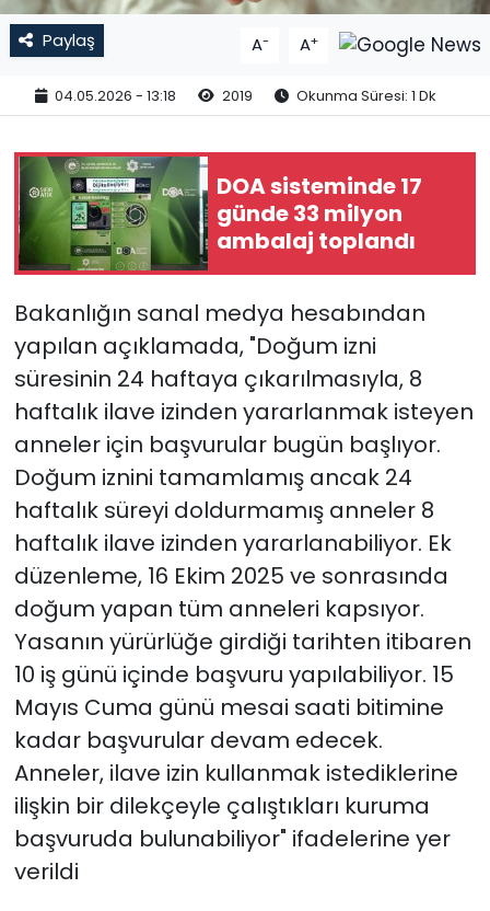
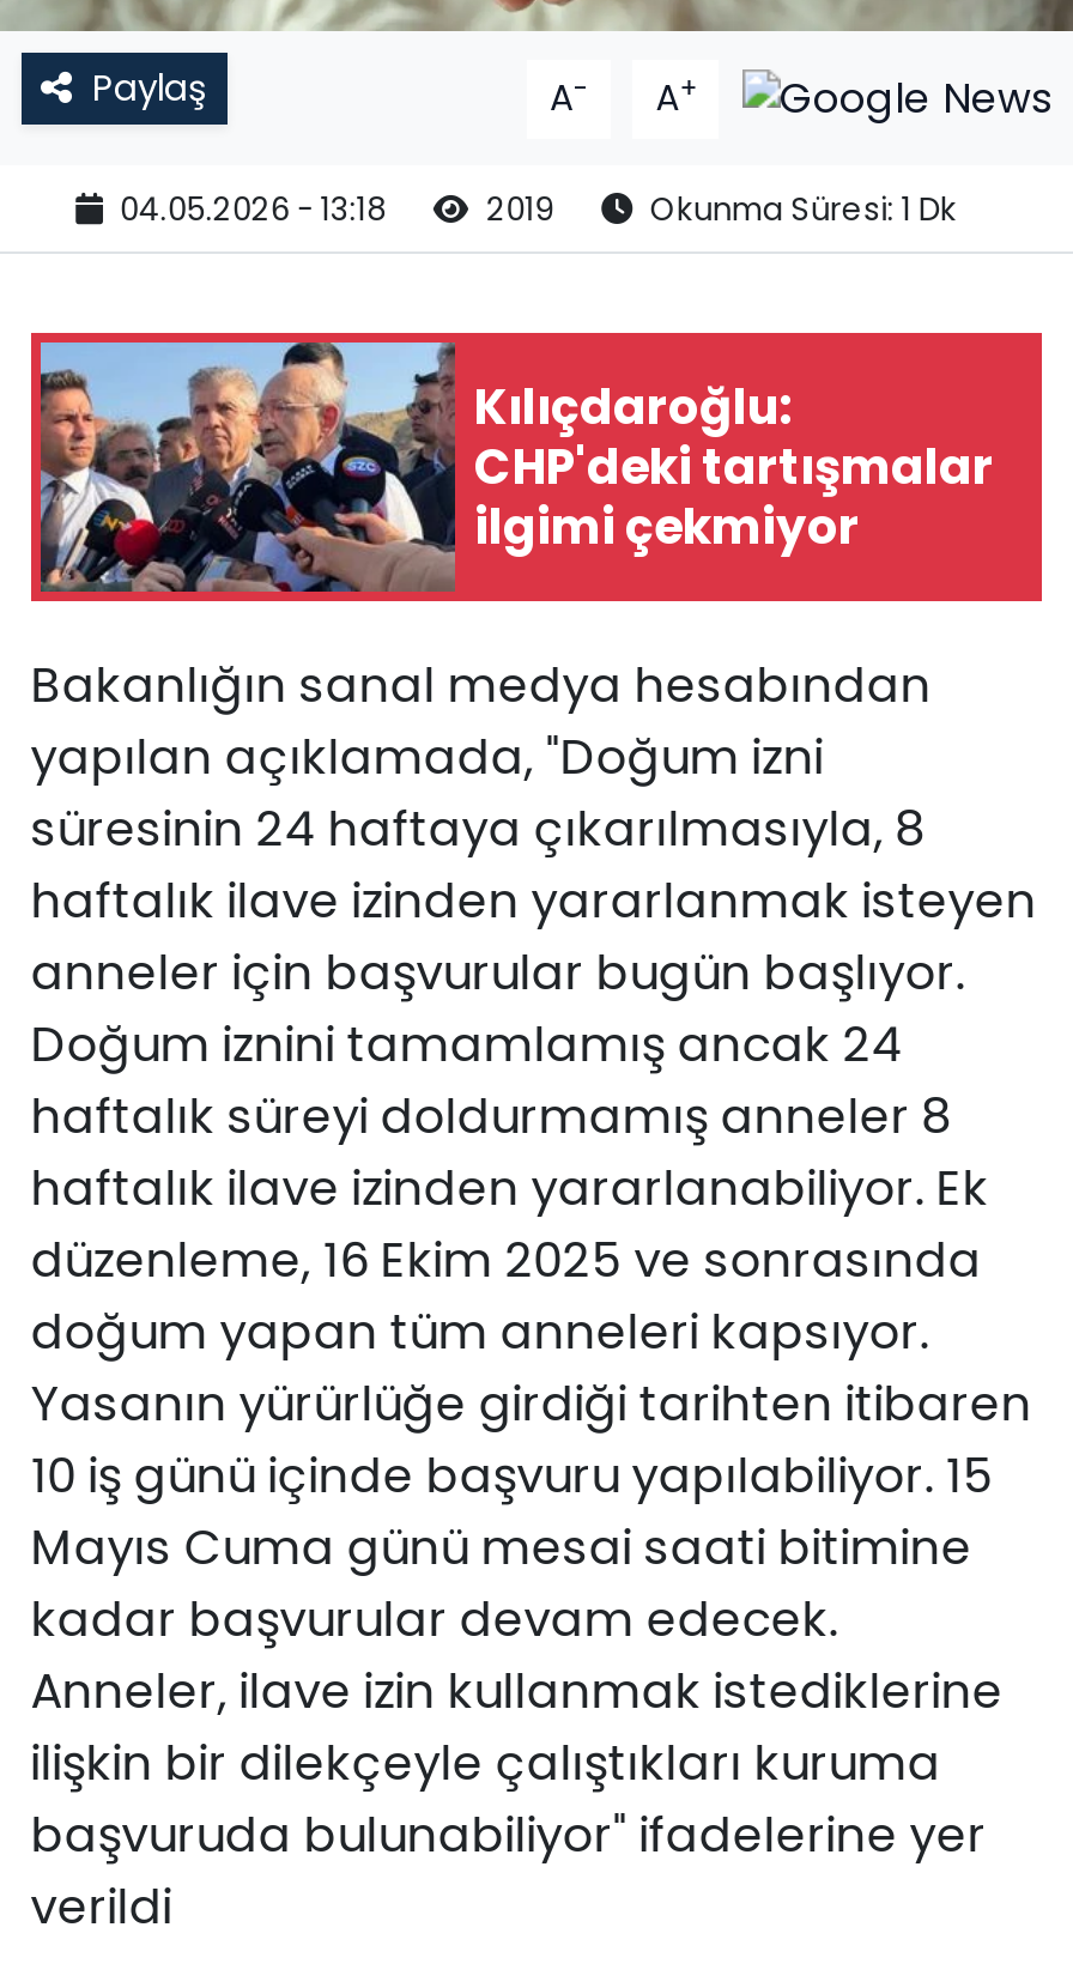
[17,155,422,272] [image] | DOA sisteminde 17 | günde 33 milyon | ambalaj toplandı -> [38,340,994,594] [image] | Kılıçdaroğlu: | CHP'deki tartışmalar | ilgimi çekmiyor

